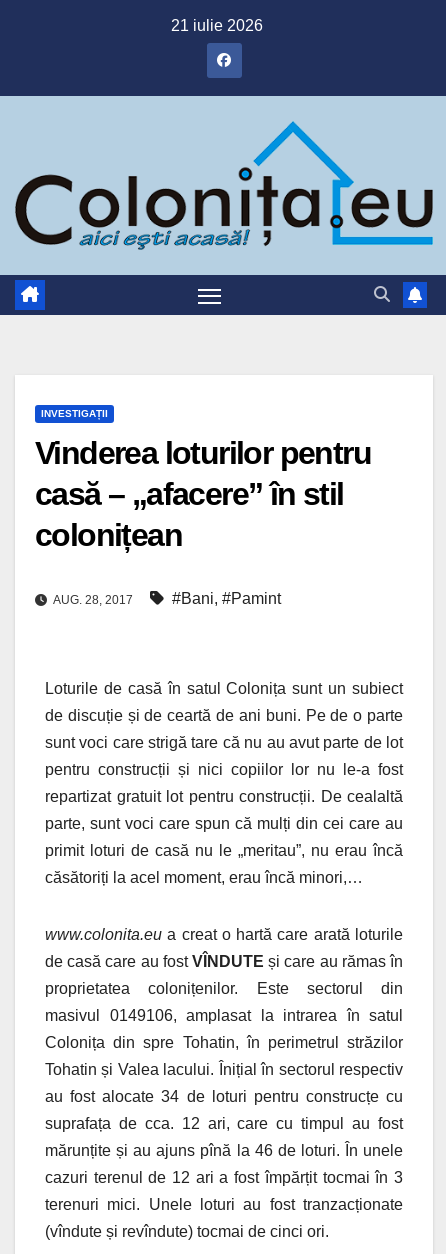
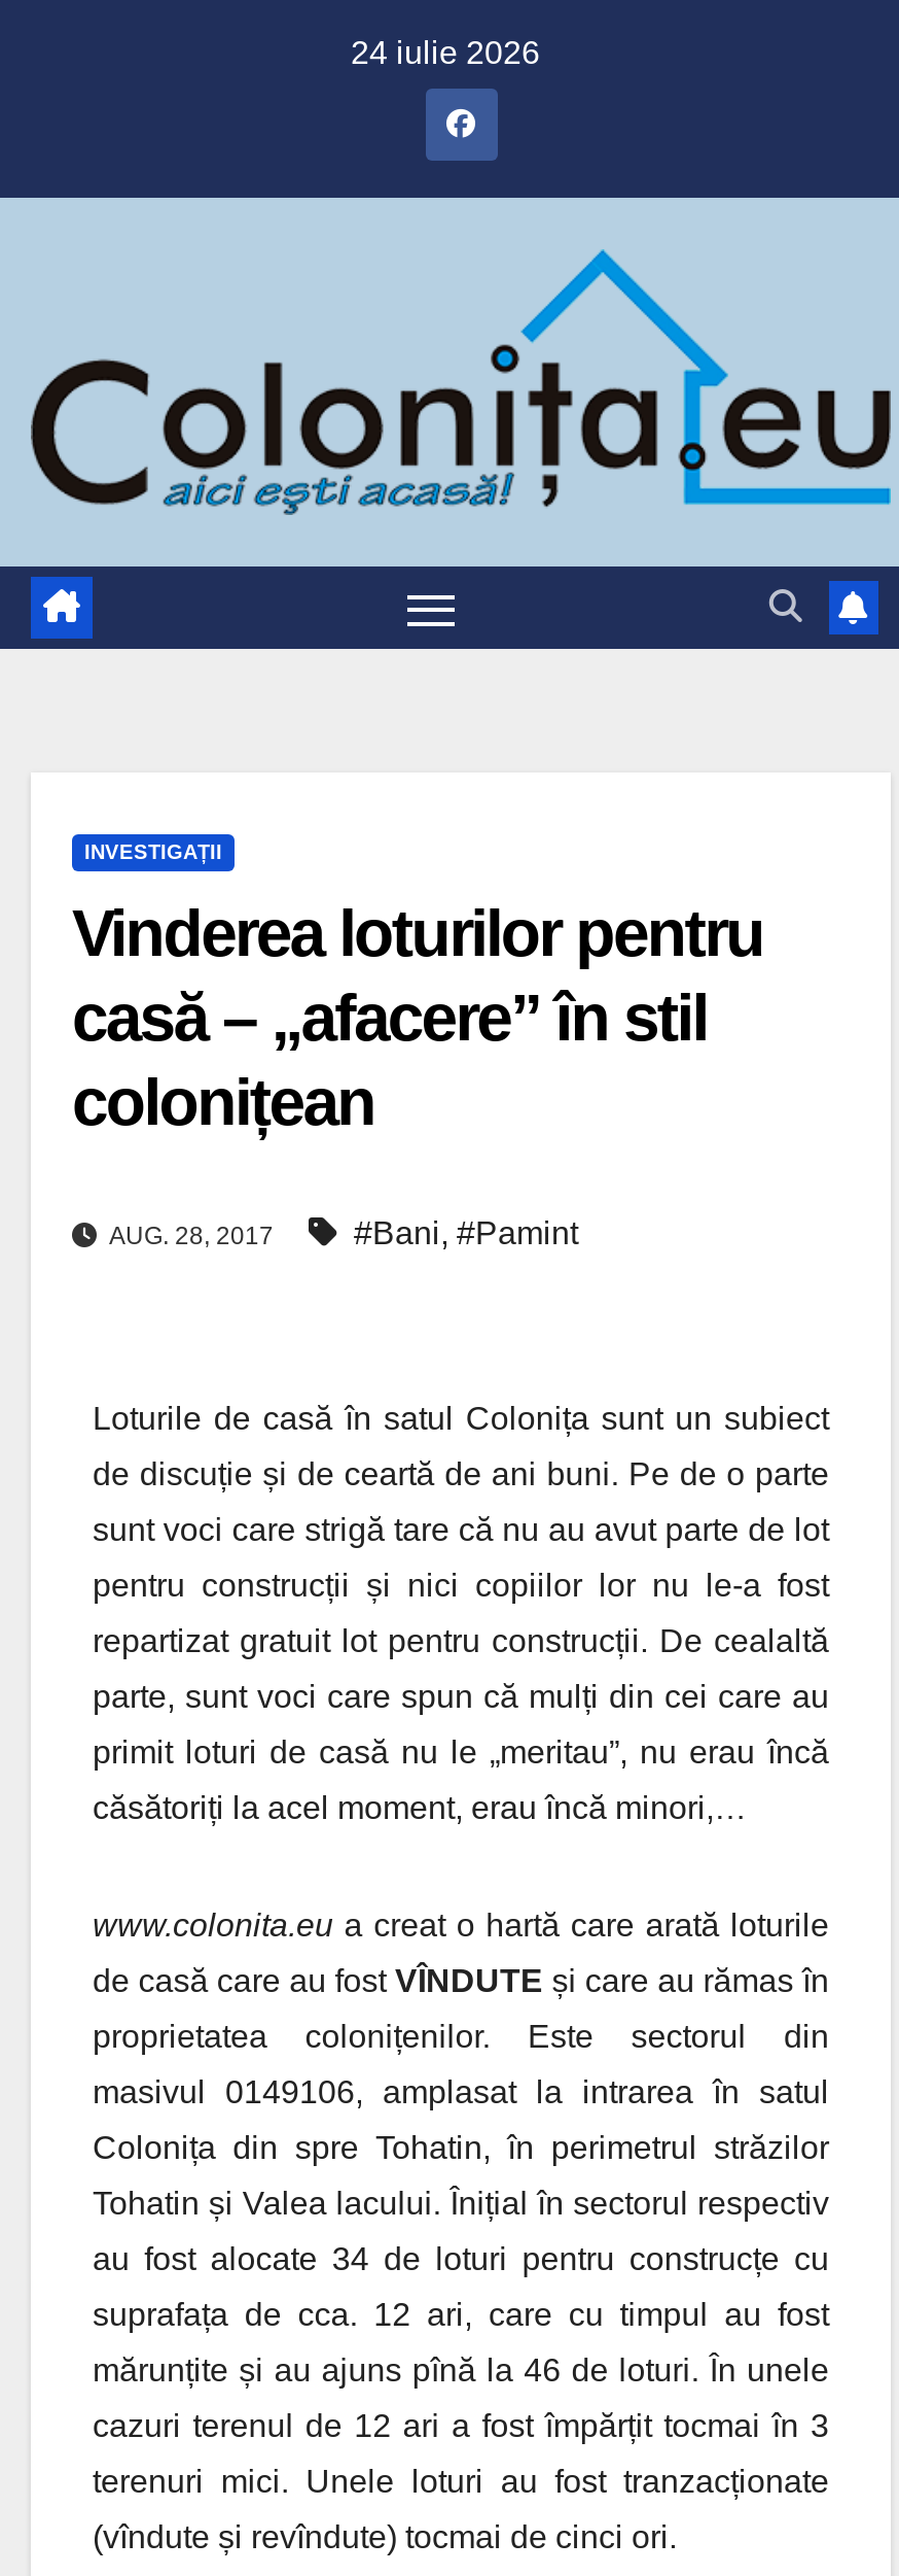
[170,17,262,34] 21 iulie 2026 -> [351,35,540,70] 24 iulie 2026

